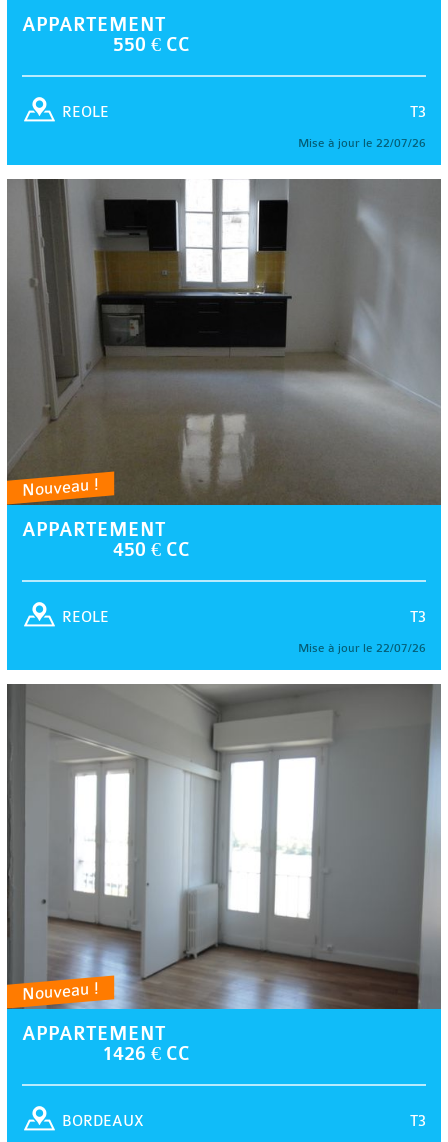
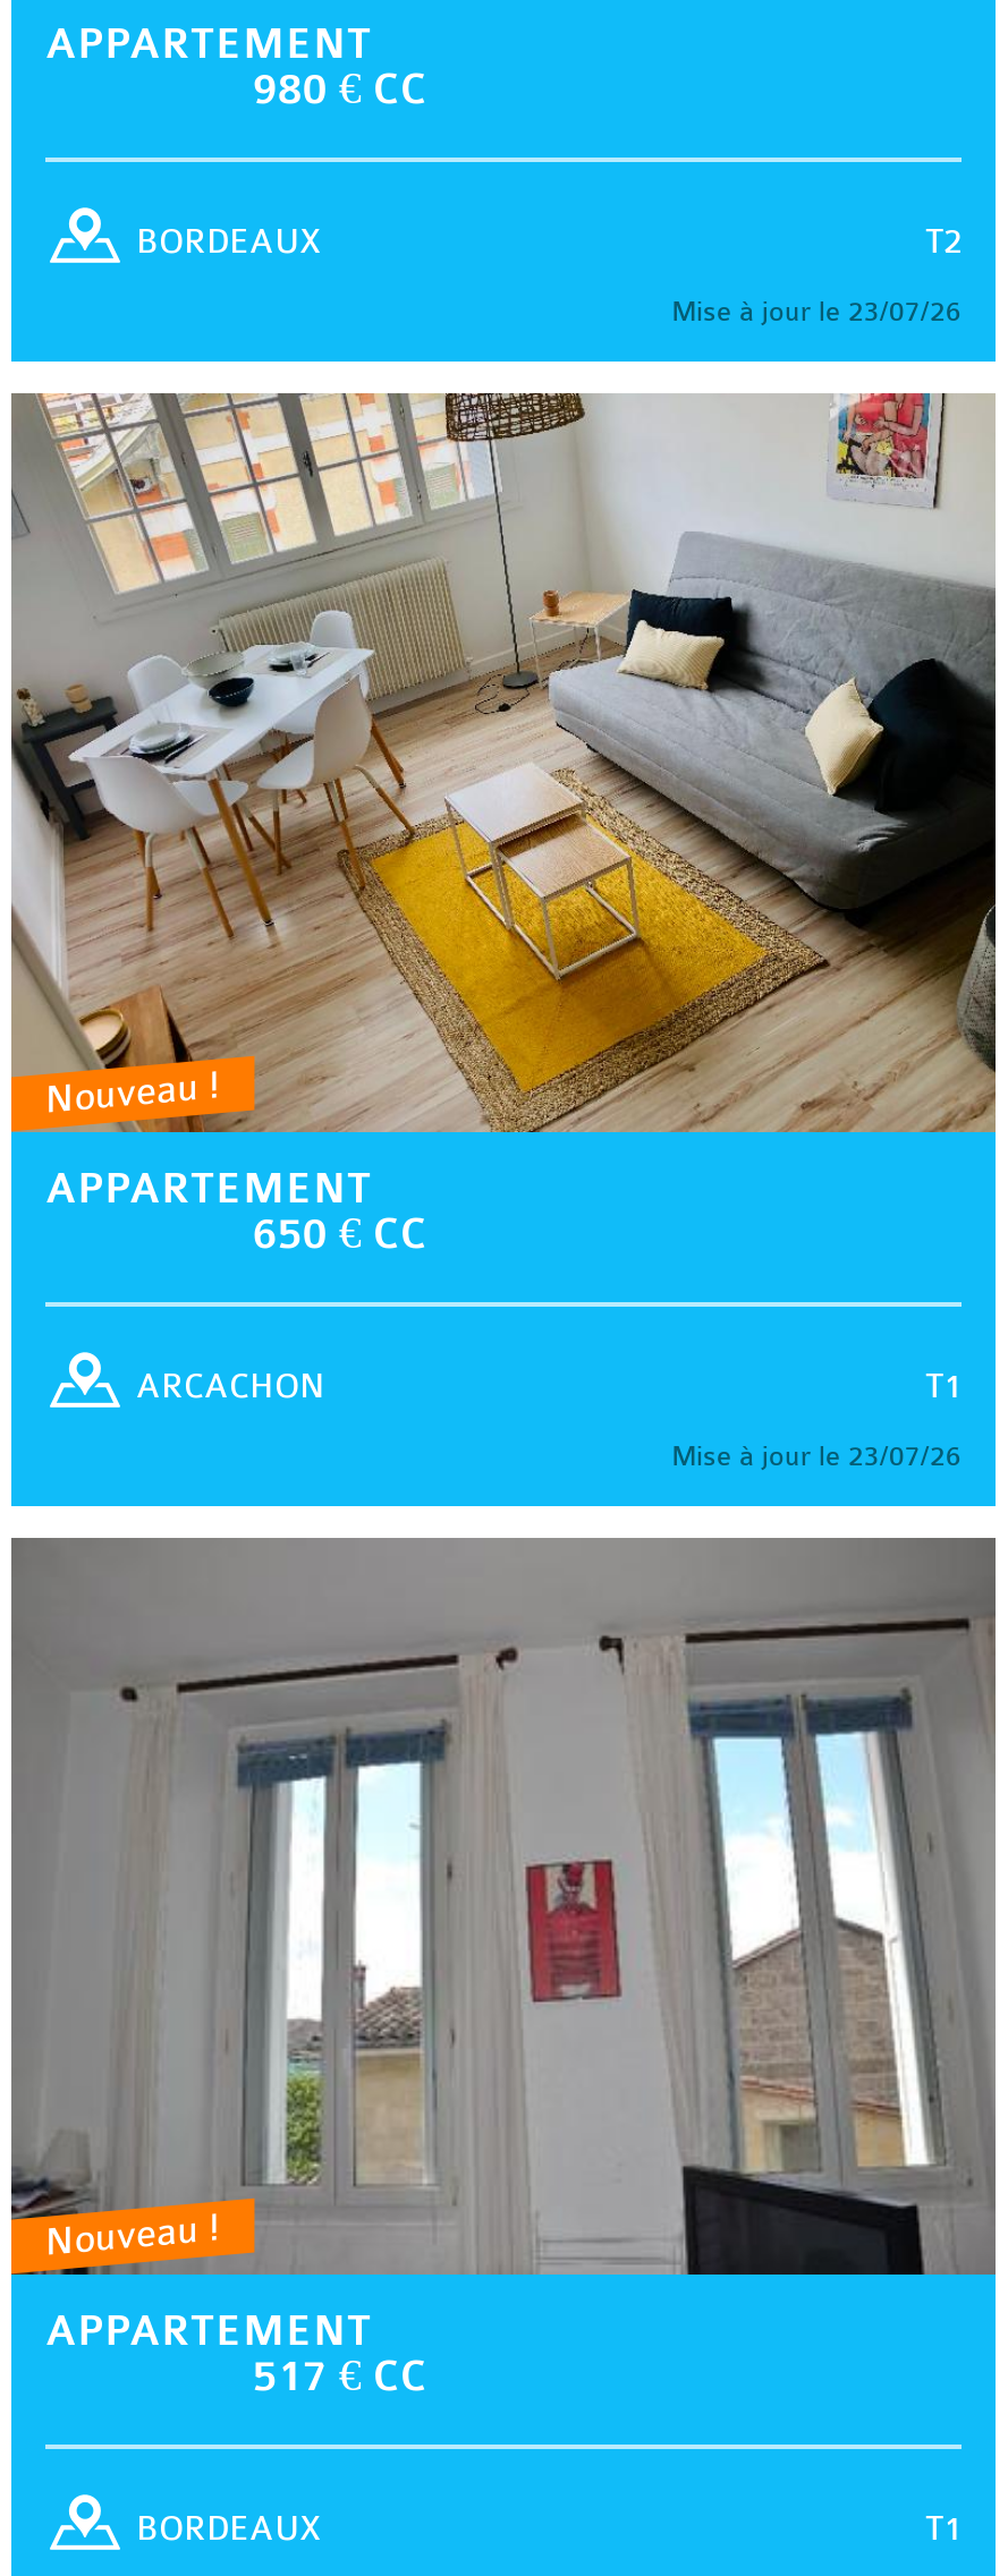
[113,34,190,56] 550 € CC -> [252,65,427,114] 980 € CC
[62,104,426,121] T3 | REOLE -> [136,223,962,262] T2 | BORDEAUX
[298,136,426,150] Mise à jour le 22/07/26 -> [671,296,962,328] Mise à jour le 23/07/26
[7,178,441,560] [image] | 450 € CC -> [11,391,996,1258] [image] | 650 € CC
[62,608,426,626] T3 | REOLE -> [136,1367,962,1406] T1 | ARCACHON
[298,640,426,654] Mise à jour le 22/07/26 -> [671,1439,962,1471] Mise à jour le 23/07/26
[8,685,441,1065] [image] | 1426 € CC -> [11,1542,996,2401] [image] | 517 € CC
[410,1113,426,1130] T3 -> [925,2510,962,2549] T1

